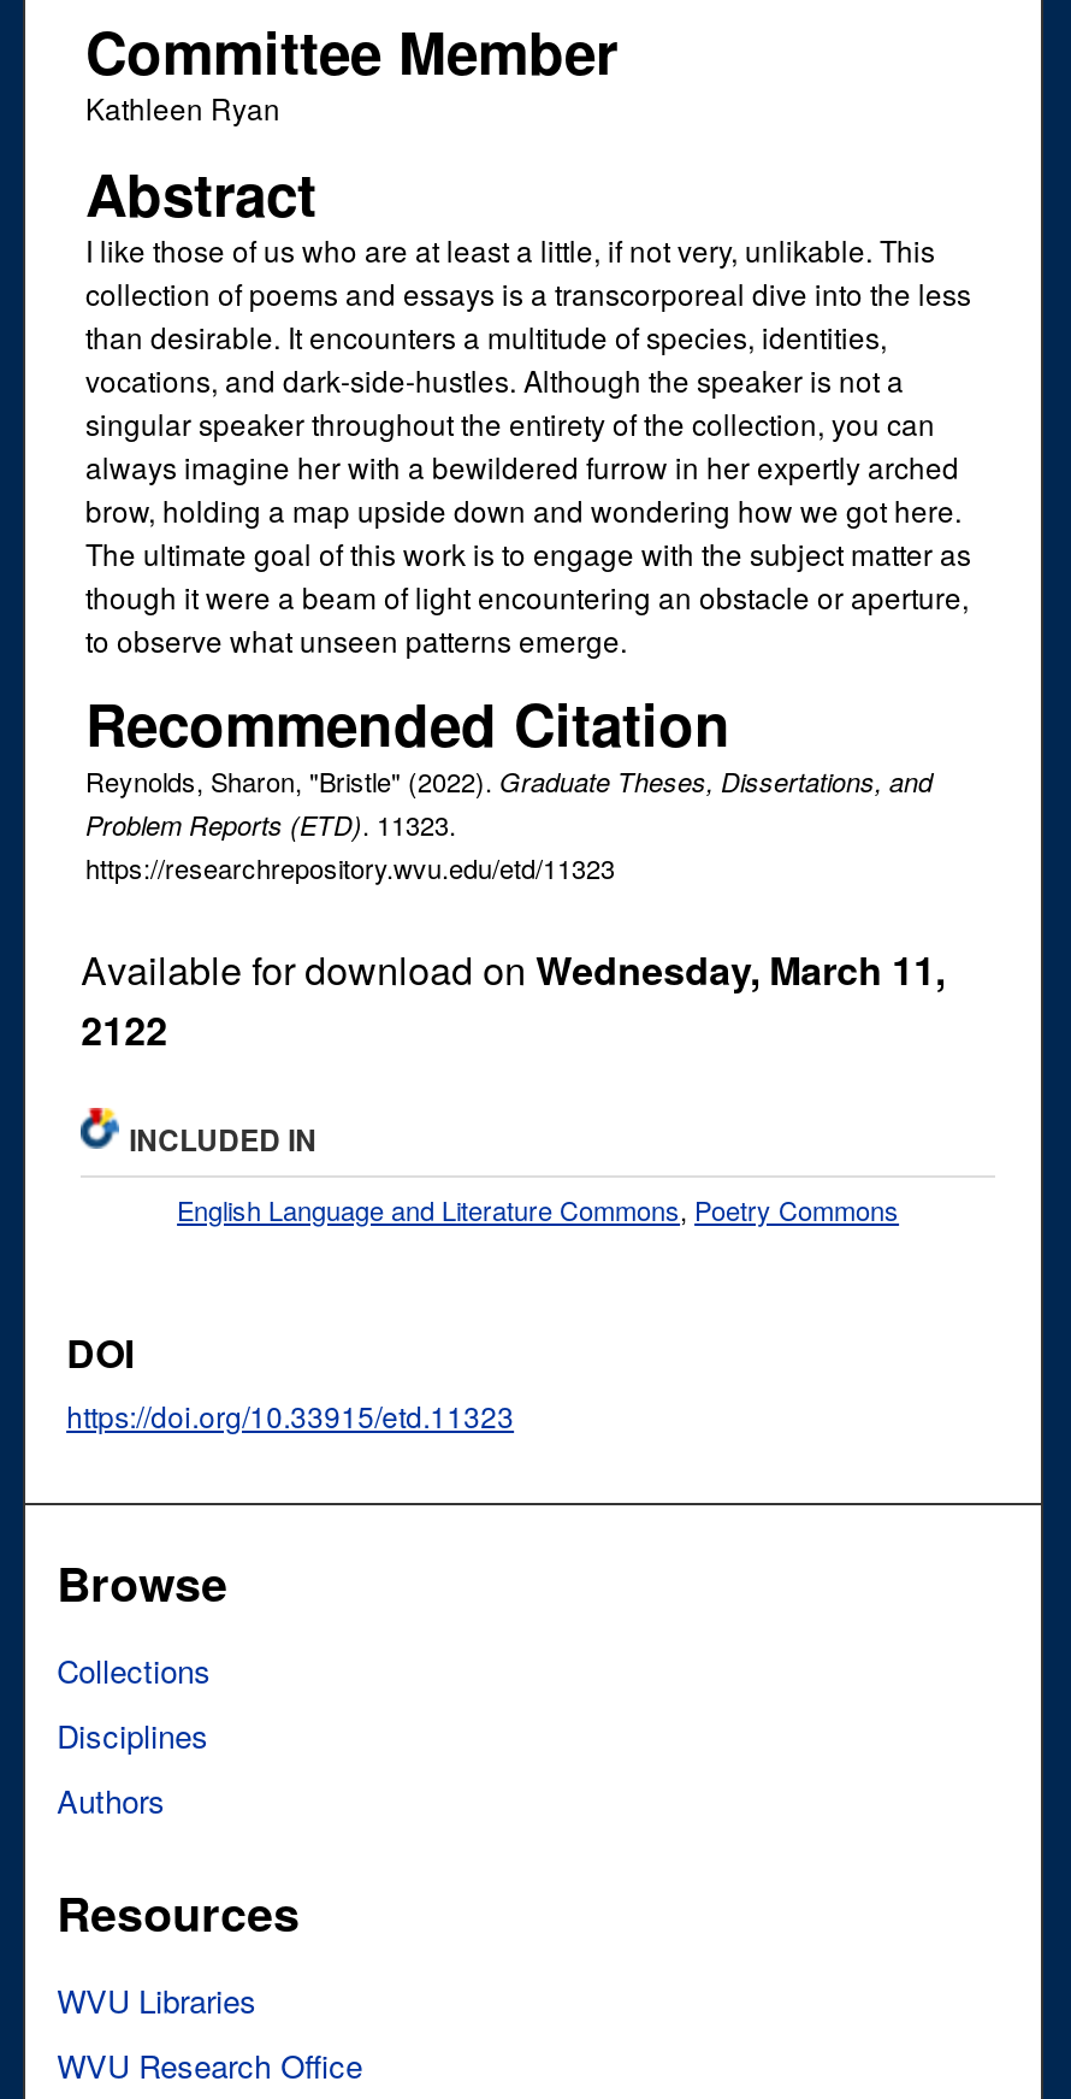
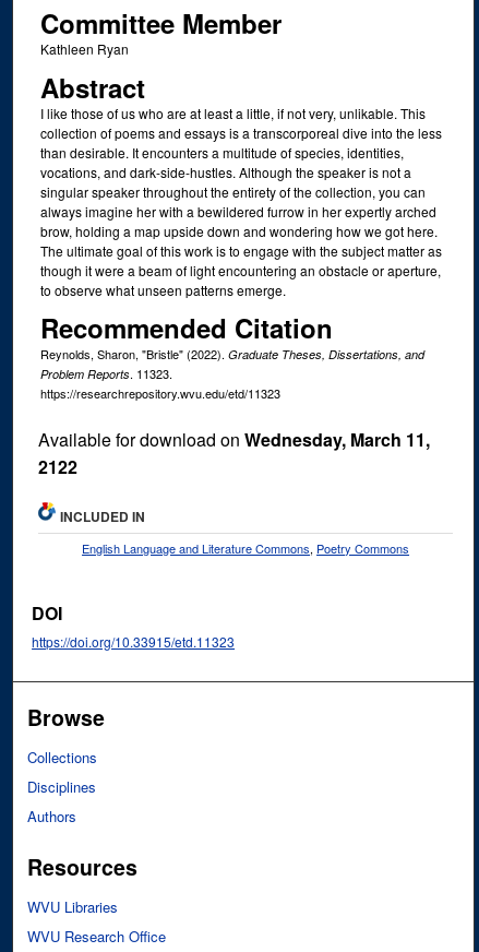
[85,805,456,844] Problem Reports (ETD). 11323. -> [40,365,172,382] Problem Reports. 11323.

